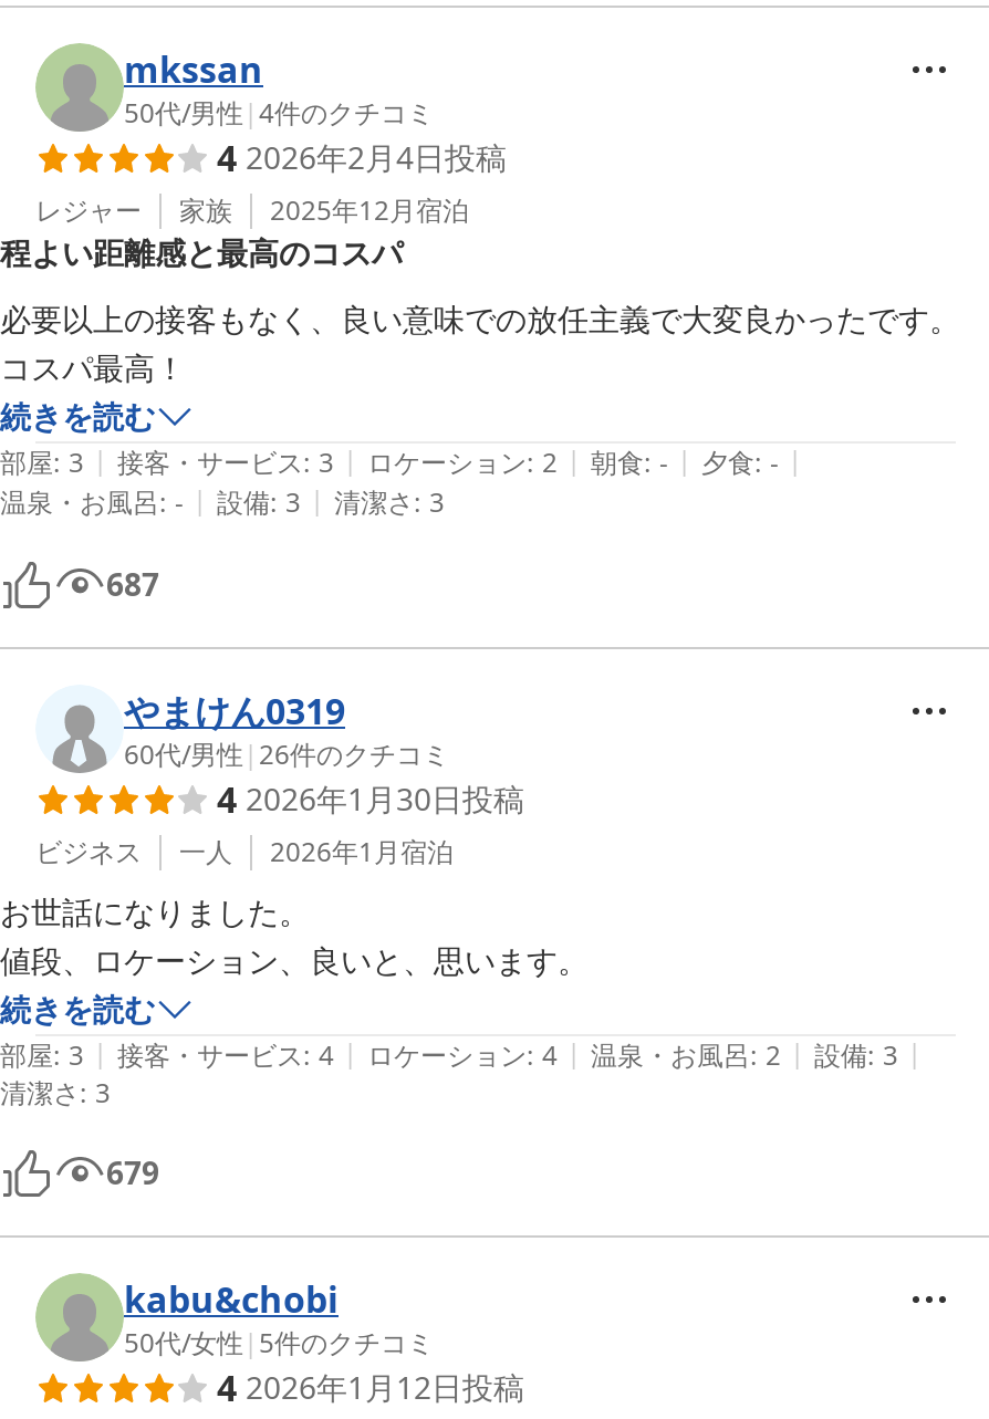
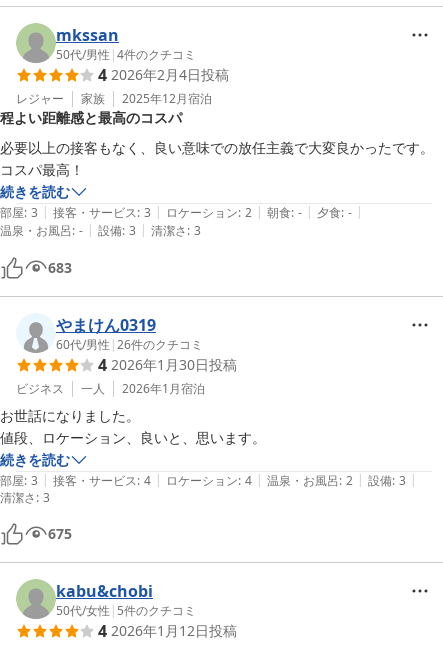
[106,563,159,605] 687 -> [48,258,72,277] 683
[106,1151,159,1193] 679 -> [48,524,72,543] 675

